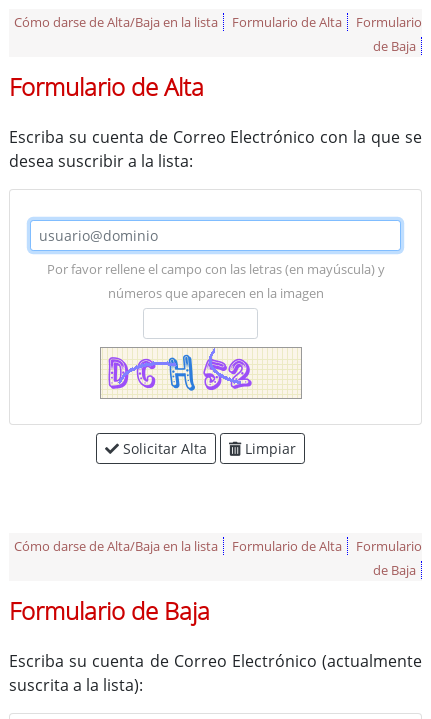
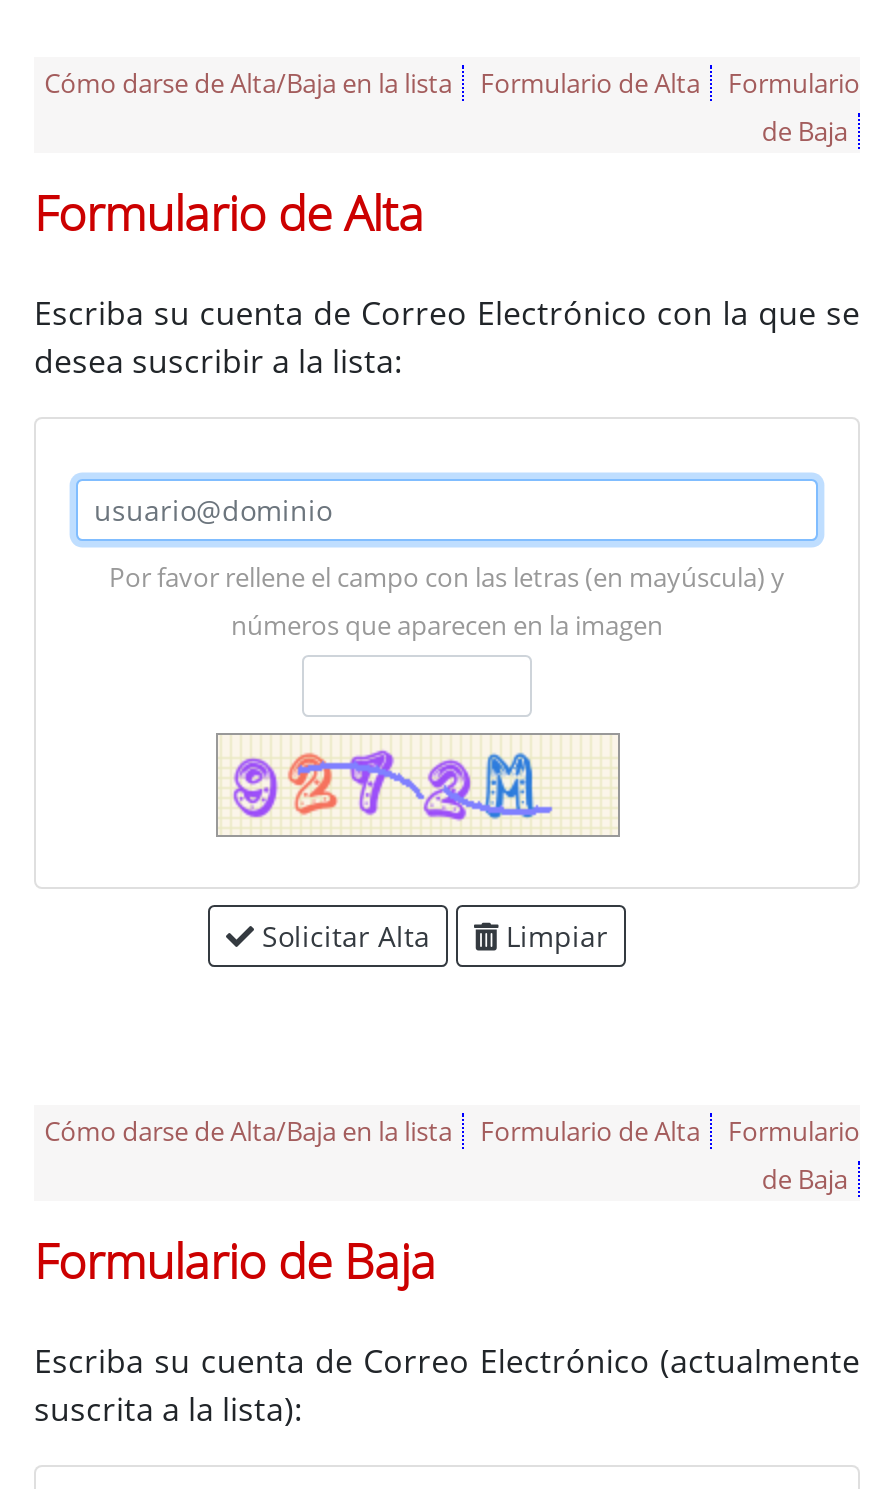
[107,348,267,392] [image] -> [232,735,554,823] [image]

